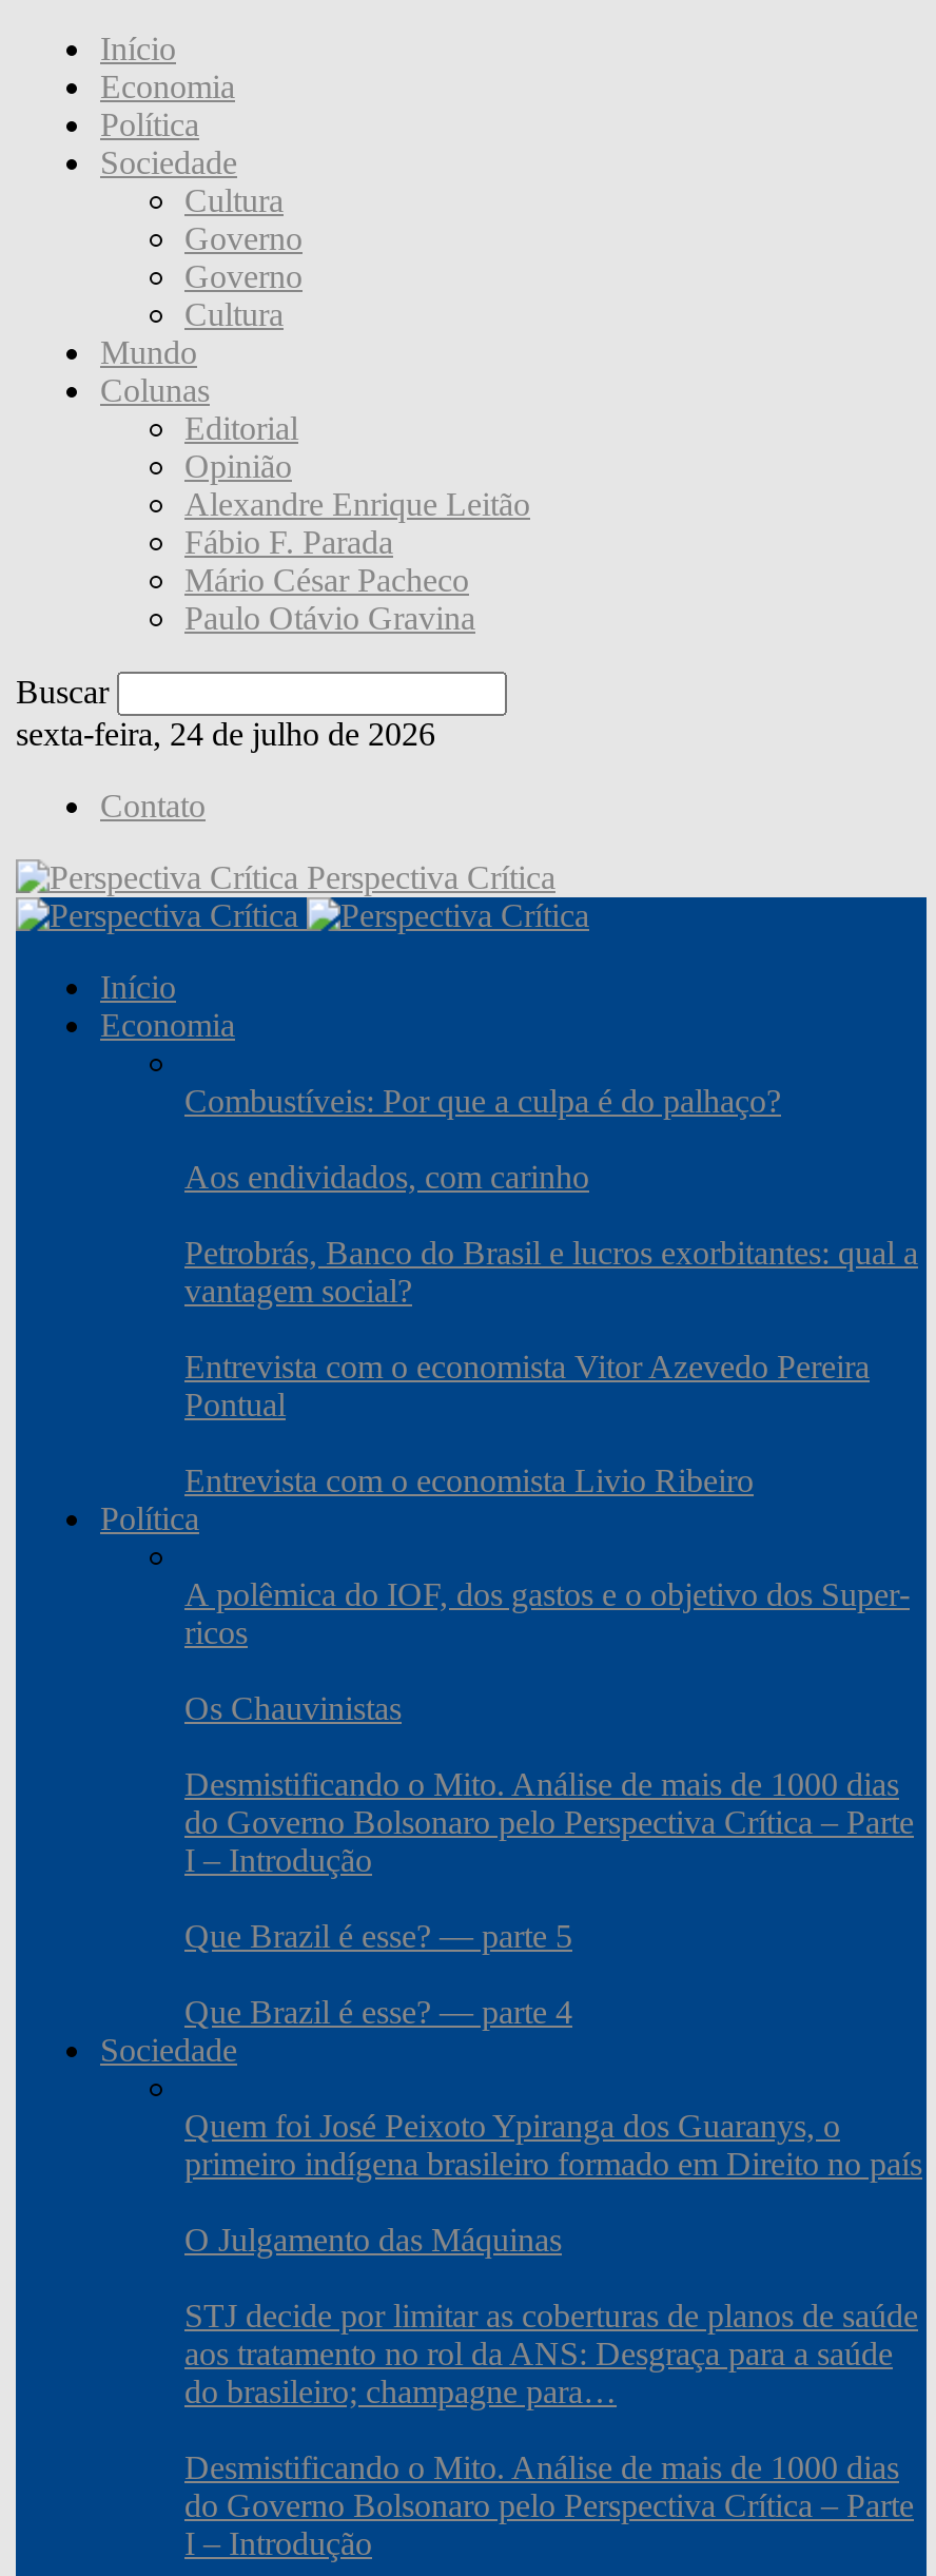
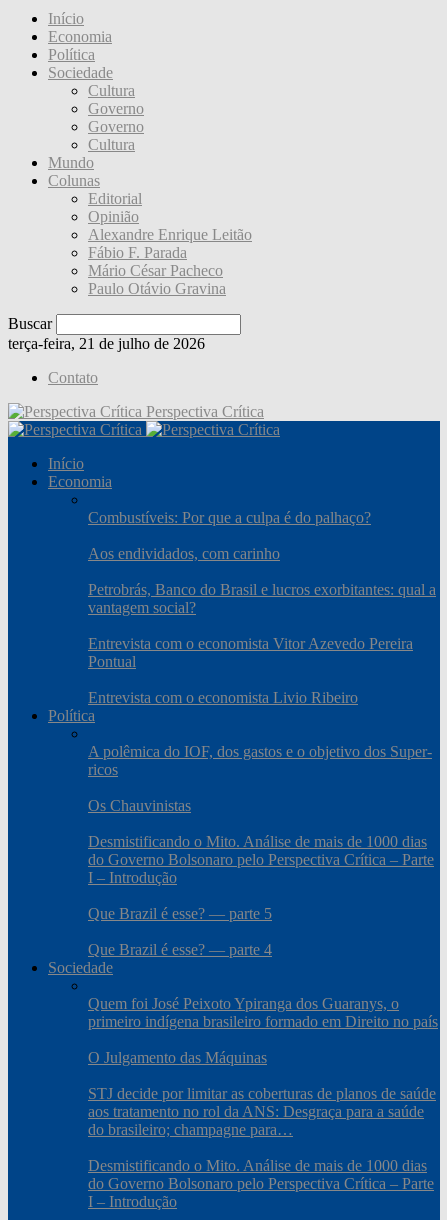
[16,716,435,752] sexta-feira, 24 de julho de 2026 -> [8,335,205,352] terça-feira, 21 de julho de 2026

